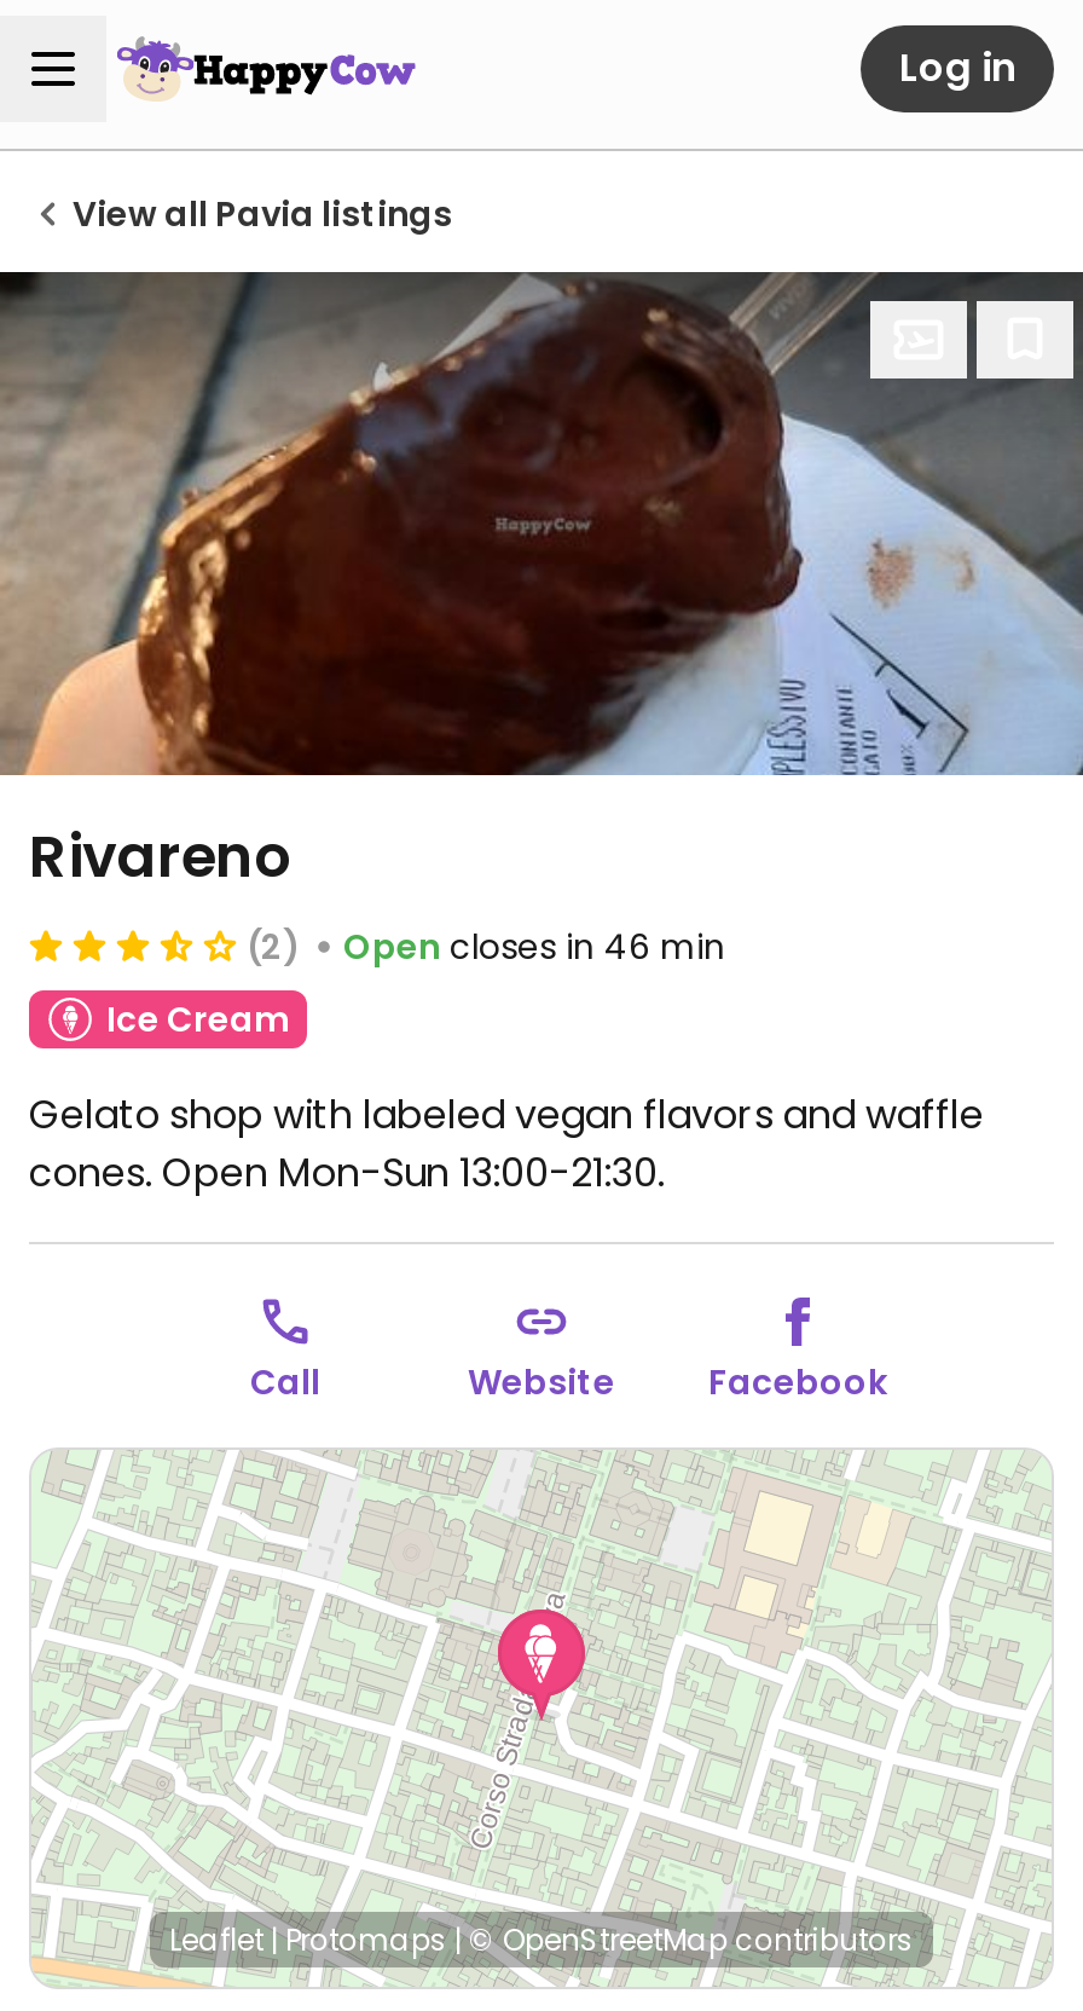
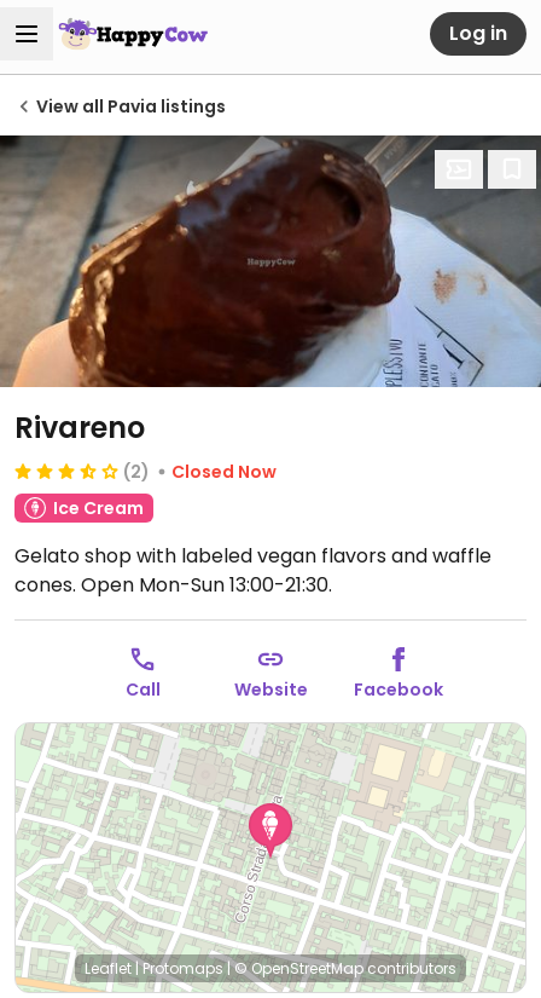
[343,921,725,970] Open closes in 46 min -> [171,460,277,484] Closed Now

